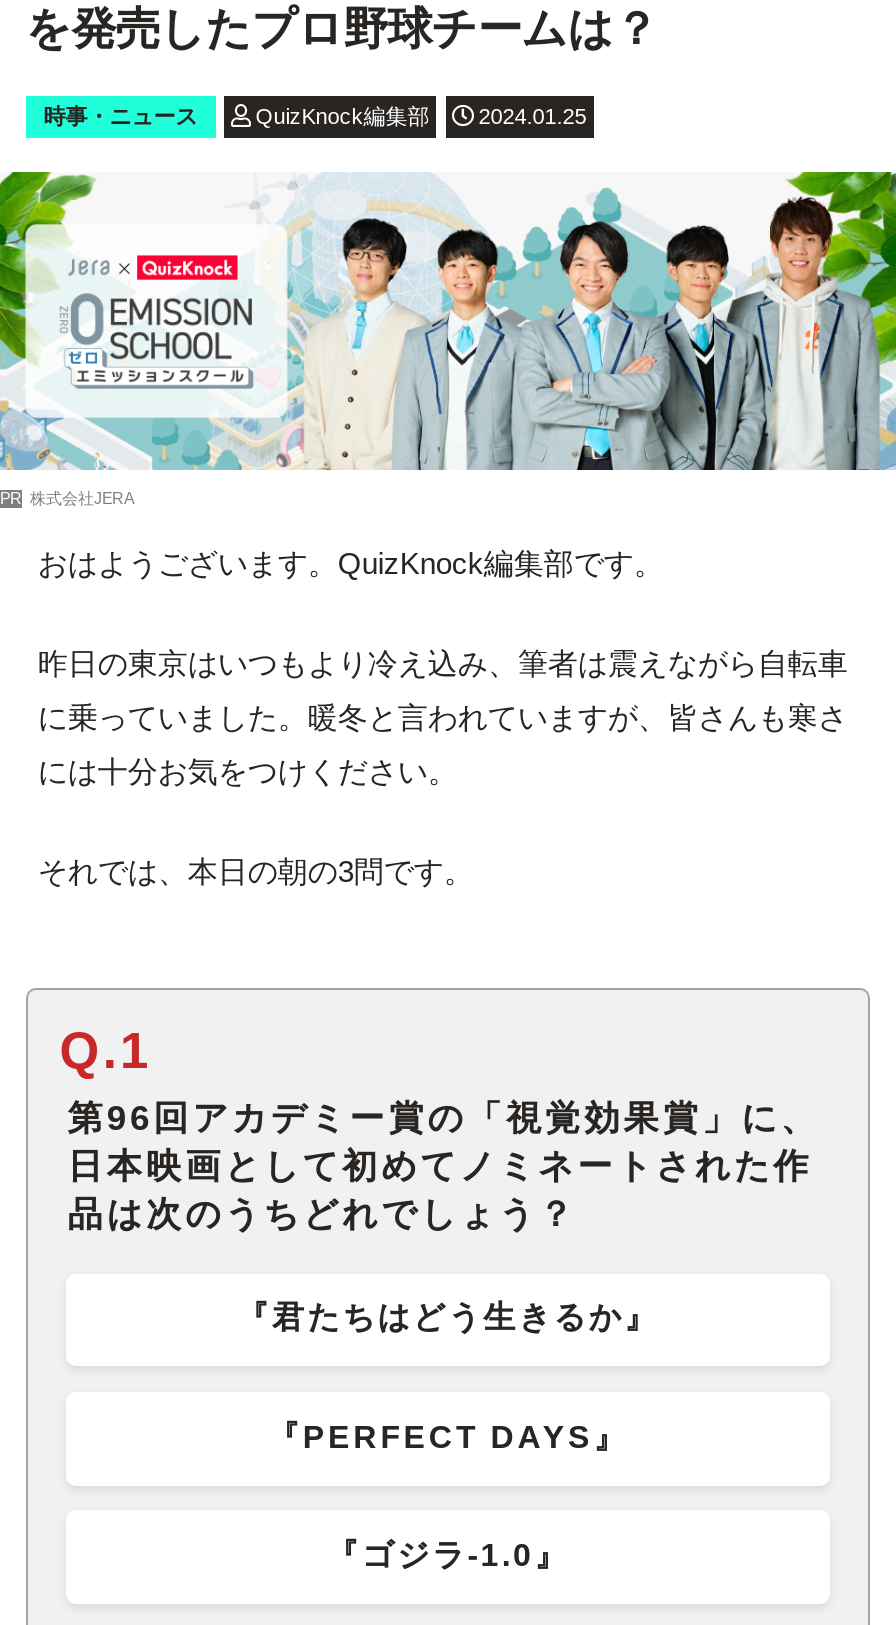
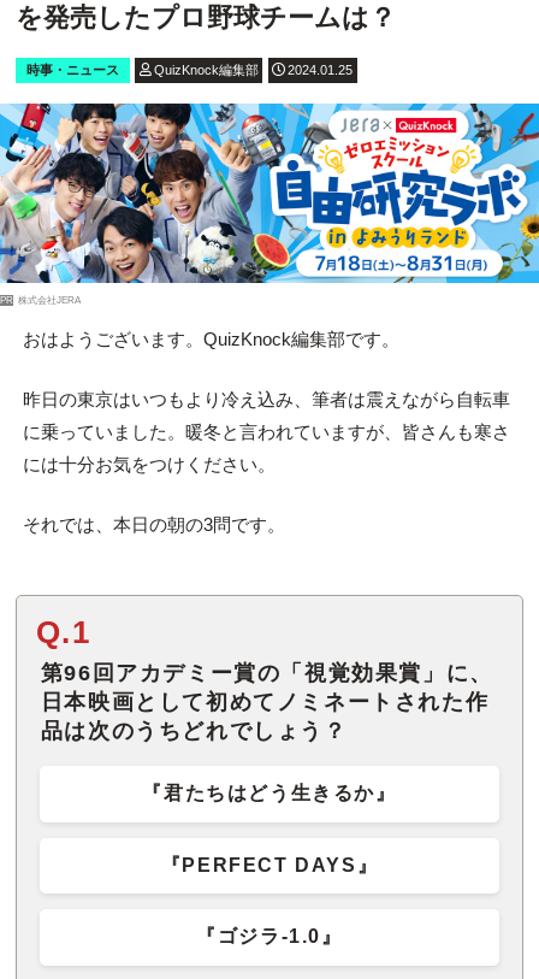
[6,170,890,472] [image] -> [4,102,535,284] [image]

